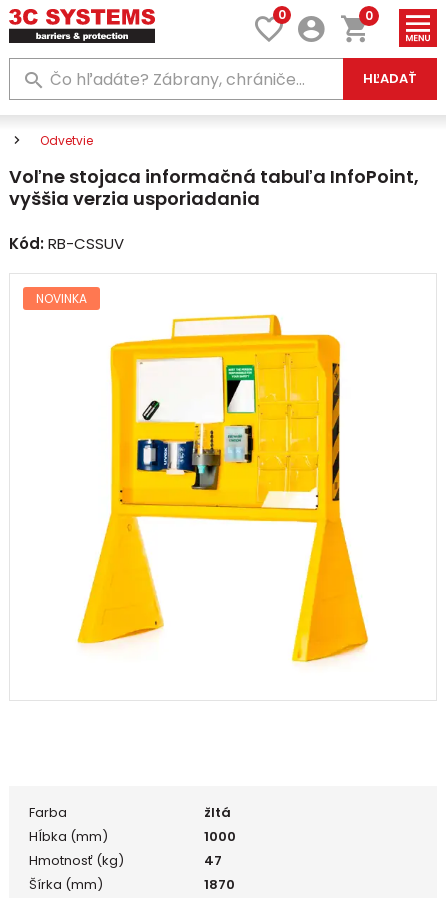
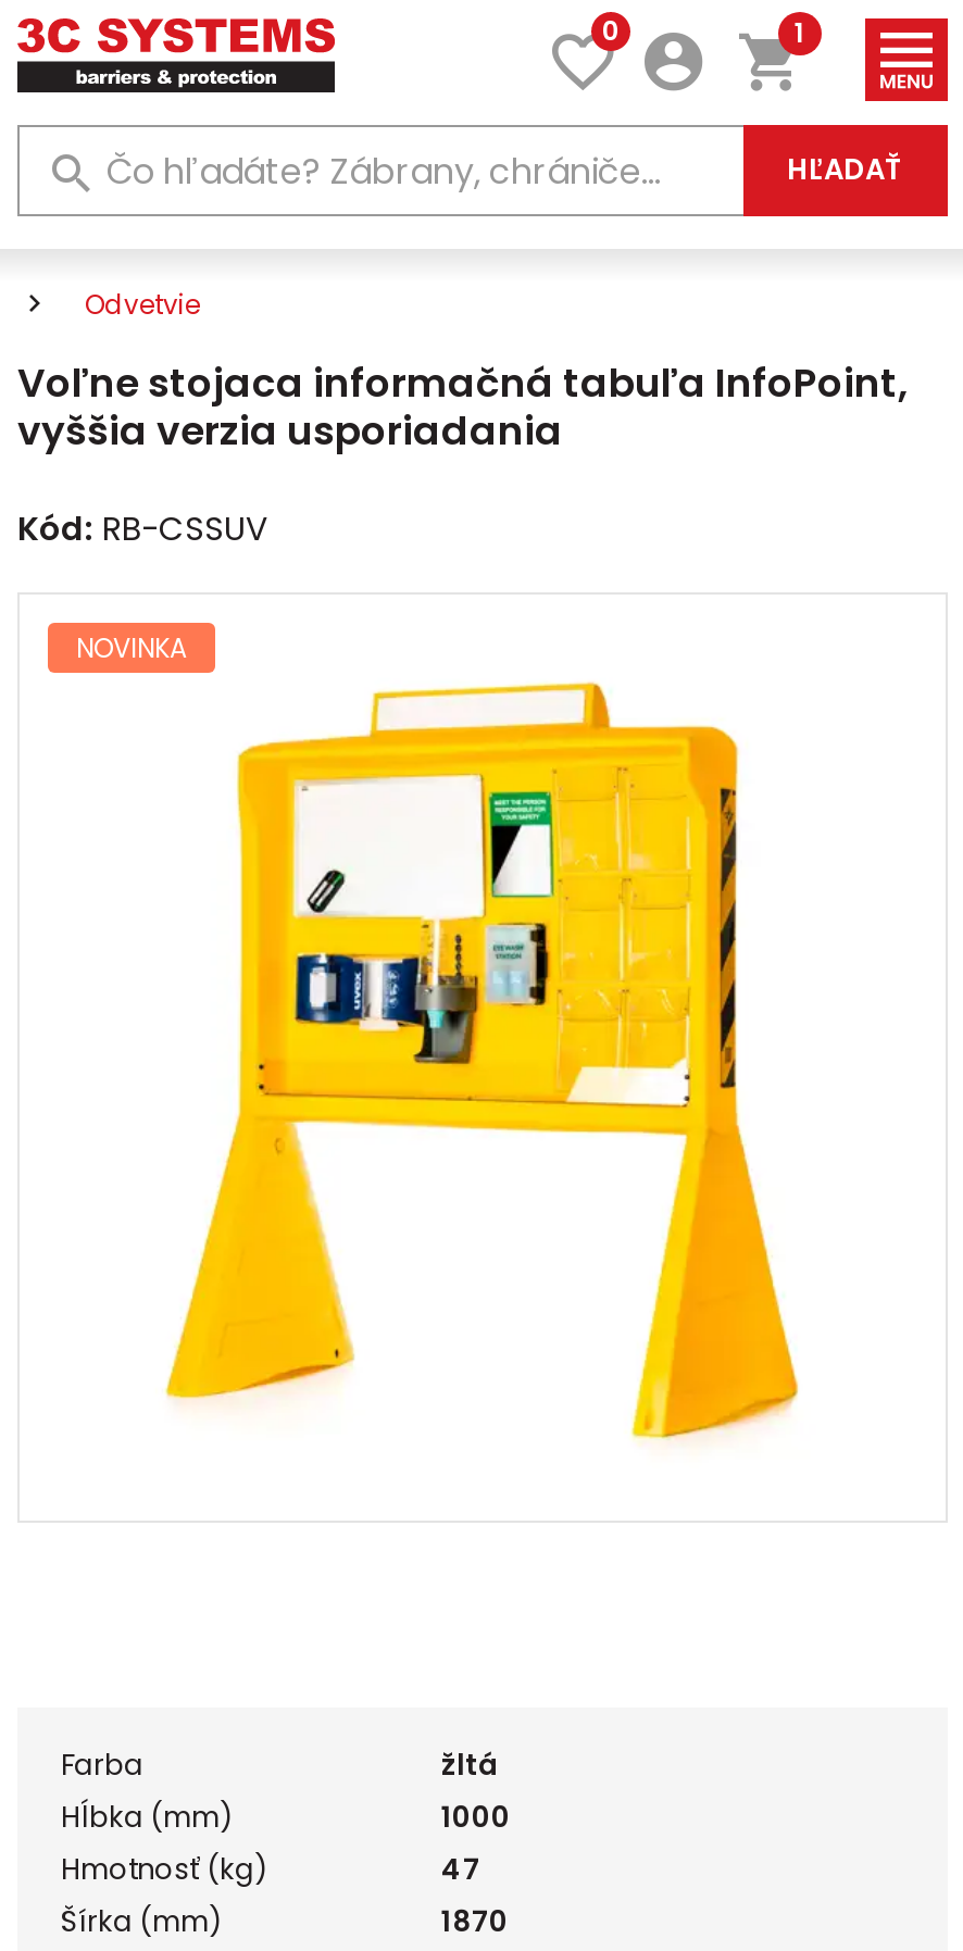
[365,7,373,24] 0 -> [795,14,805,51] 1

